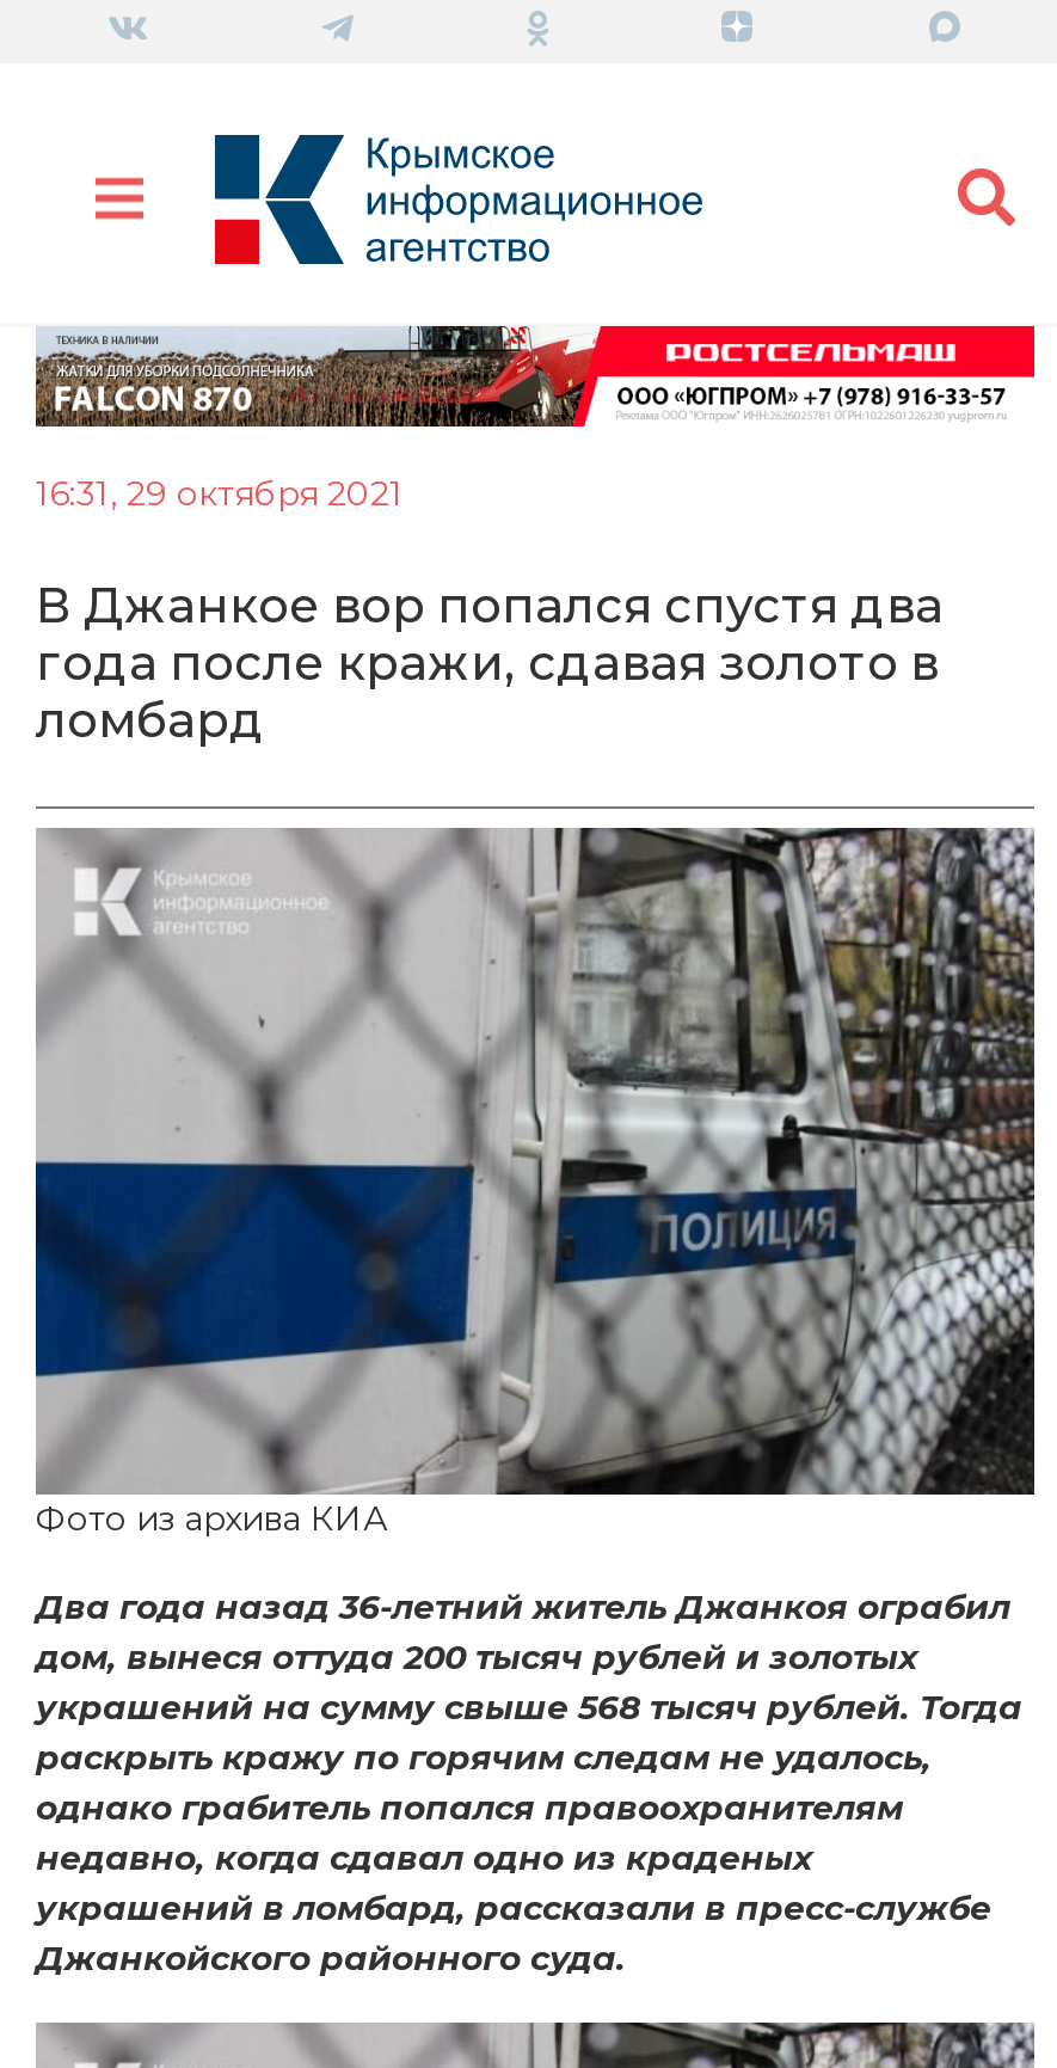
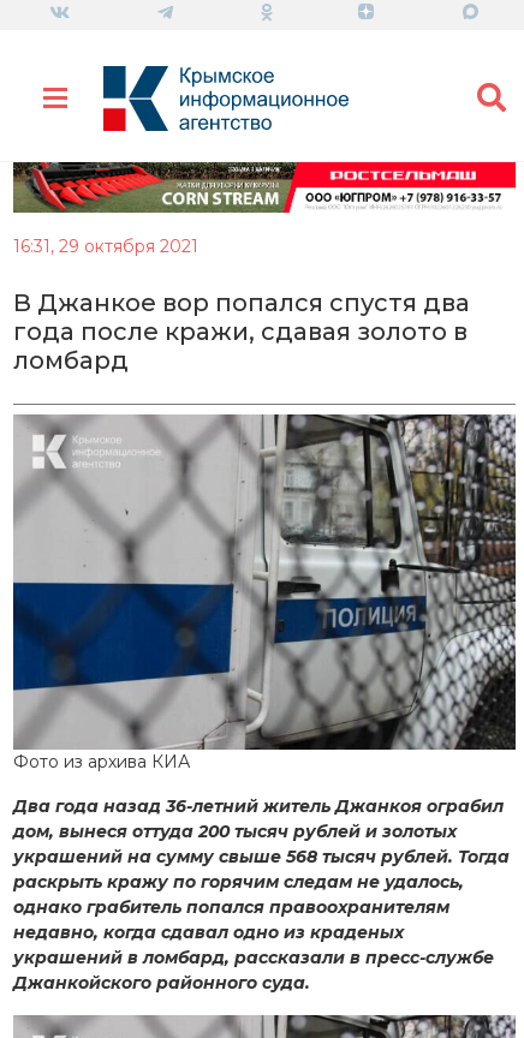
[36,326,602,427] [image] -> [12,161,298,213] [image]

